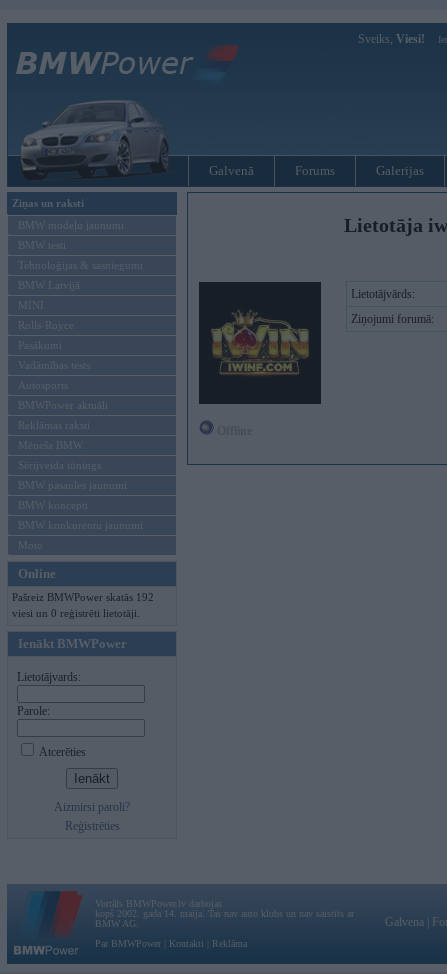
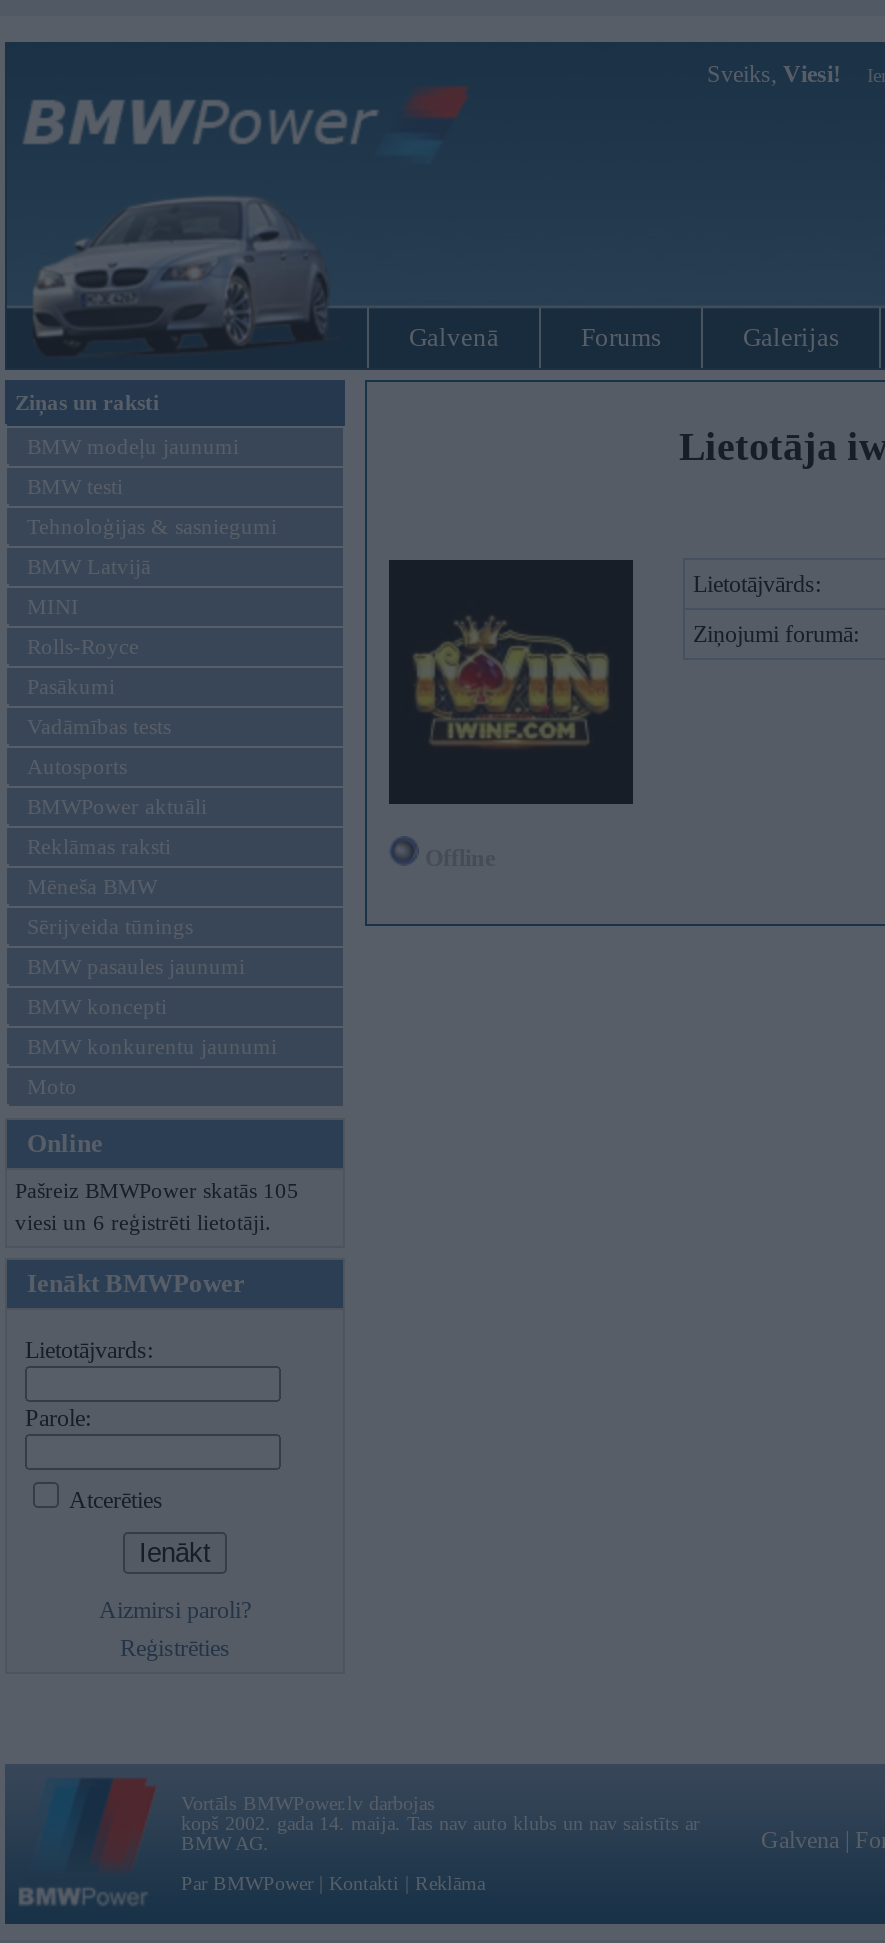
[12,591,154,603] Pašreiz BMWPower skatās 192 -> [15,1178,299,1202] Pašreiz BMWPower skatās 105
[12,607,140,619] viesi un 0 reģistrēti lietotāji. -> [15,1210,271,1234] viesi un 6 reģistrēti lietotāji.

